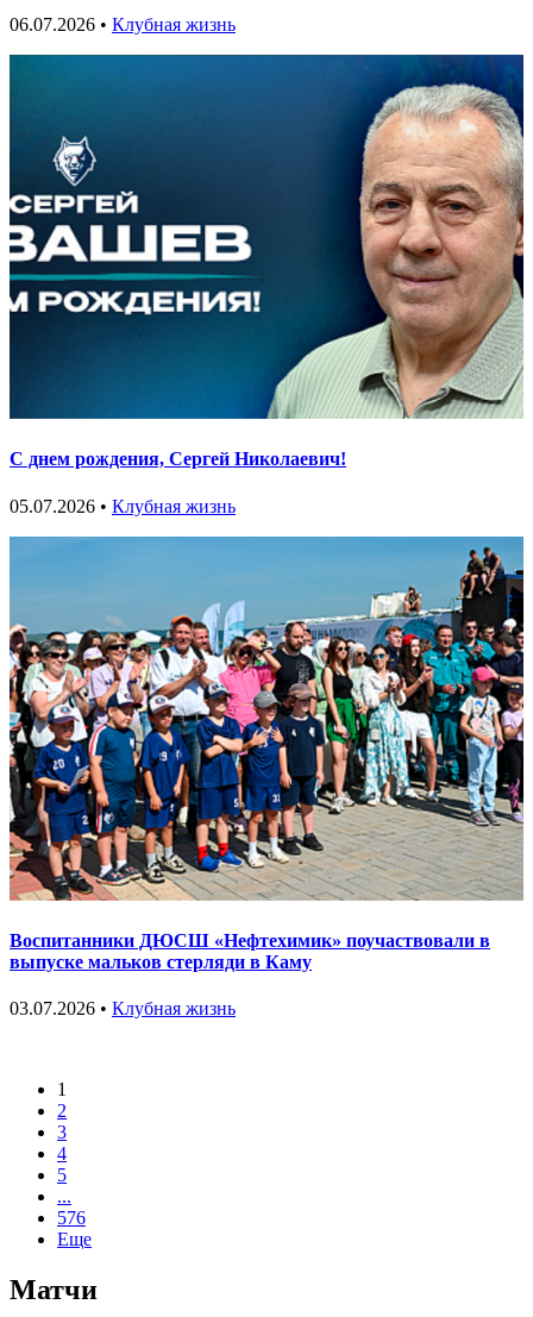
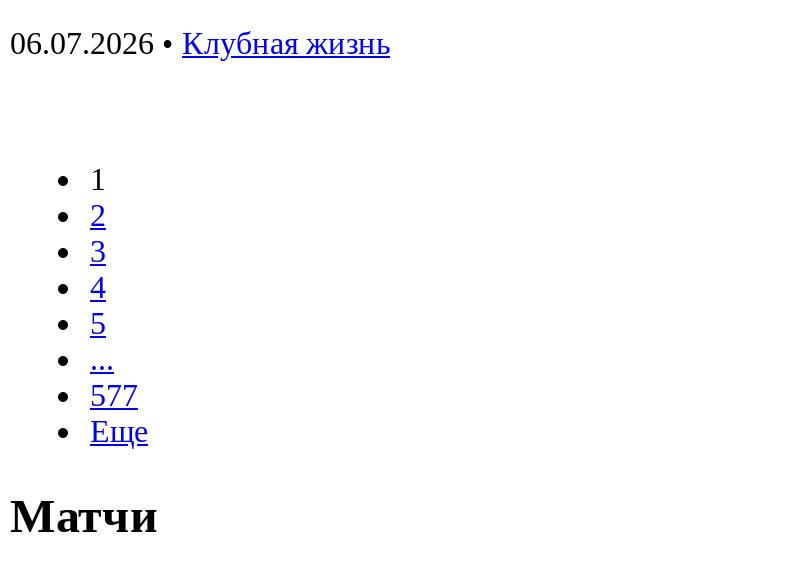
[8,54,525,516] [image] | С днем рождения, Сергей Николаевич! | 05.07.2026 • Клубная жизнь -> none
[8,535,525,1019] [image] | Воспитанники ДЮСШ «Нефтехимик» поучаствовали в | выпуске мальков стерляди в Каму | 03.07.2026 • Клубная жизнь -> none
[57,1208,86,1228] 576 -> [90,378,138,412] 577

